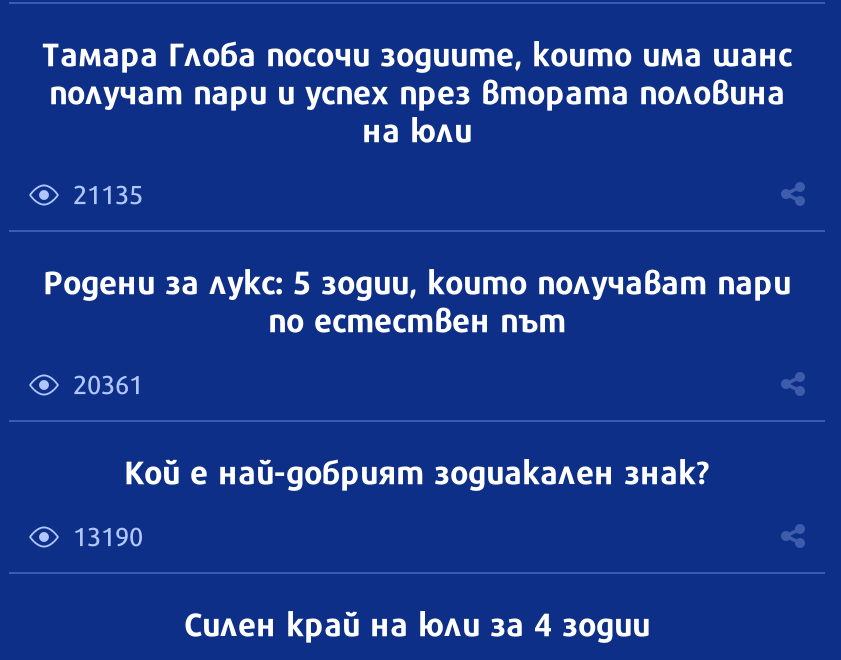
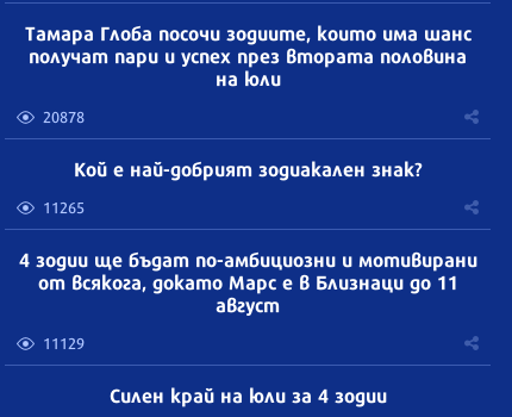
[43,172,791,402] 21135 | Родени за лукс: 5 зодии, които получават пари | по естествен път | 20361 -> [43,104,85,127] 20878
moved [124,444,710,494] -> [73,152,422,182]: Кой е най-добрият зодиакален знак?
[73,514,143,554] 13190 -> [18,194,477,354] 11265 | 4 зодии ще бъдат по-амбициозни и мотивирани | от всякога, докато Марс е в Близнаци до 11 | август | 11129

